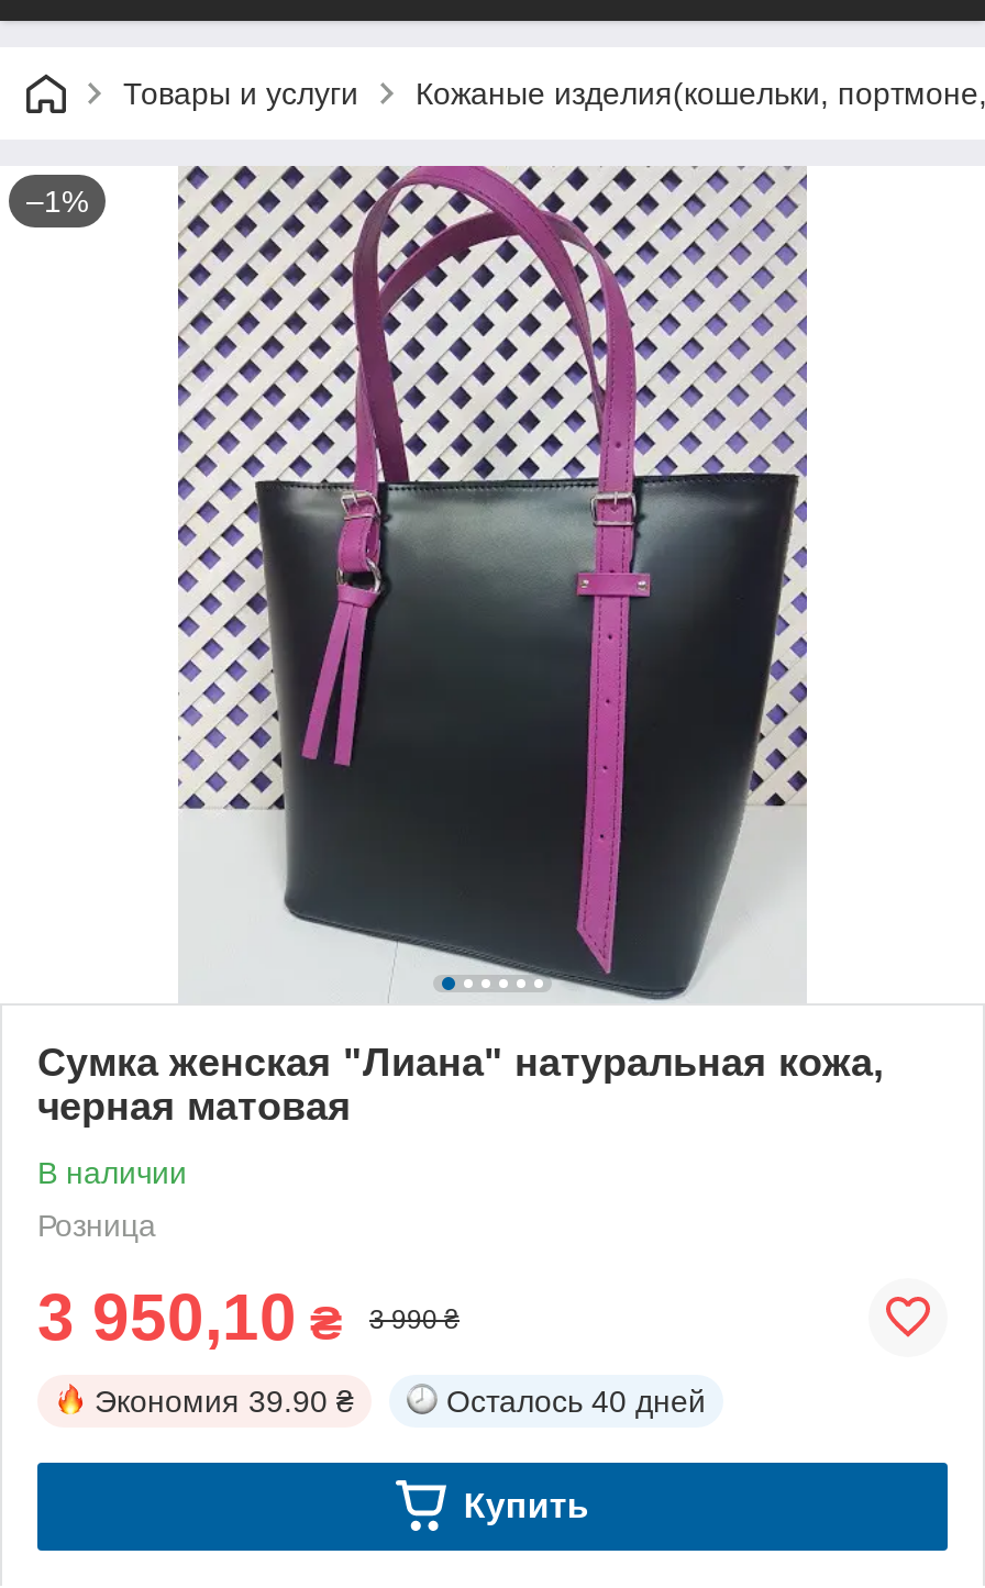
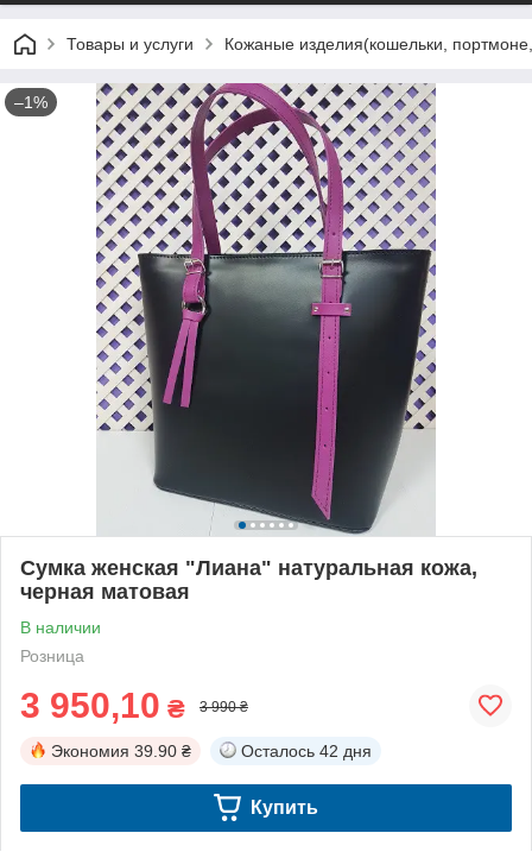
[446,1383,706,1418] Осталось 40 дней -> [241,741,372,760] Осталось 42 дня

